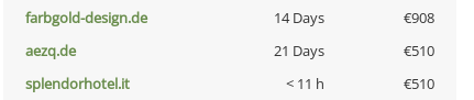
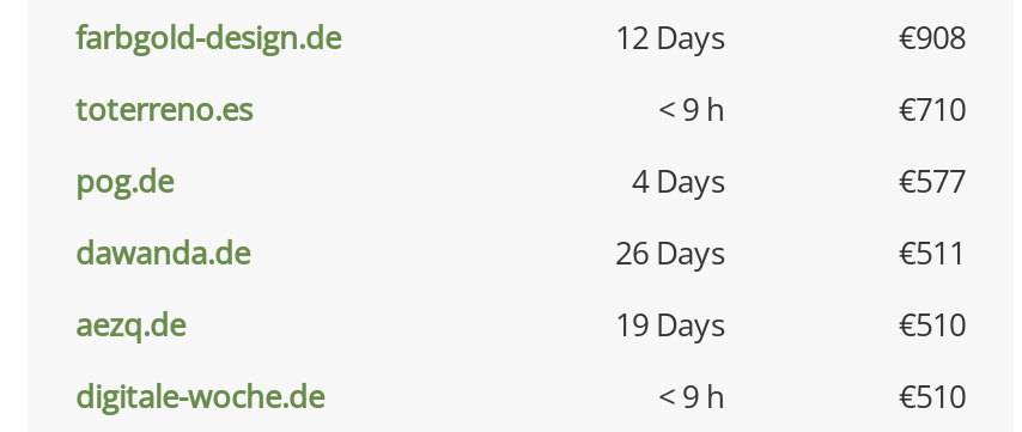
[273,8,324,27] 14 Days -> [615,16,725,59] 12 Days
none -> [75,87,966,274] toterreno.es | < 9 h | €710 | pog.de | 4 Days | €577 | dawanda.de | 26 Days | €511
[273,41,324,60] 21 Days -> [615,303,725,346] 19 Days
[25,74,324,93] splendorhotel.it | < 11 h -> [75,375,725,418] digitale-woche.de | < 9 h

